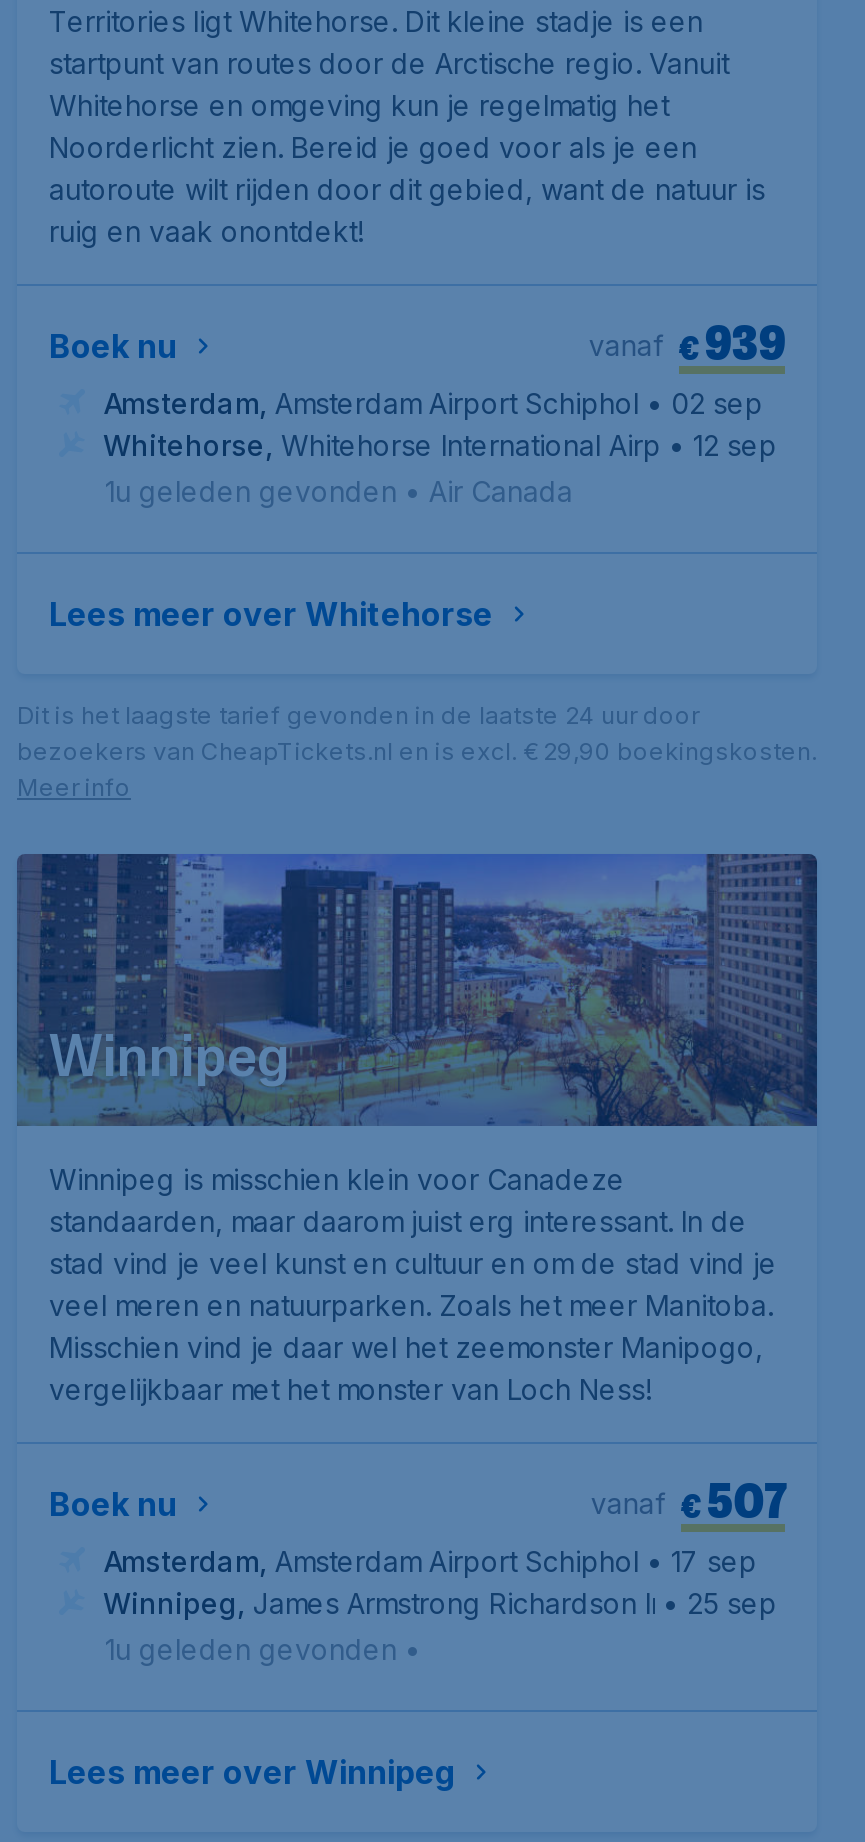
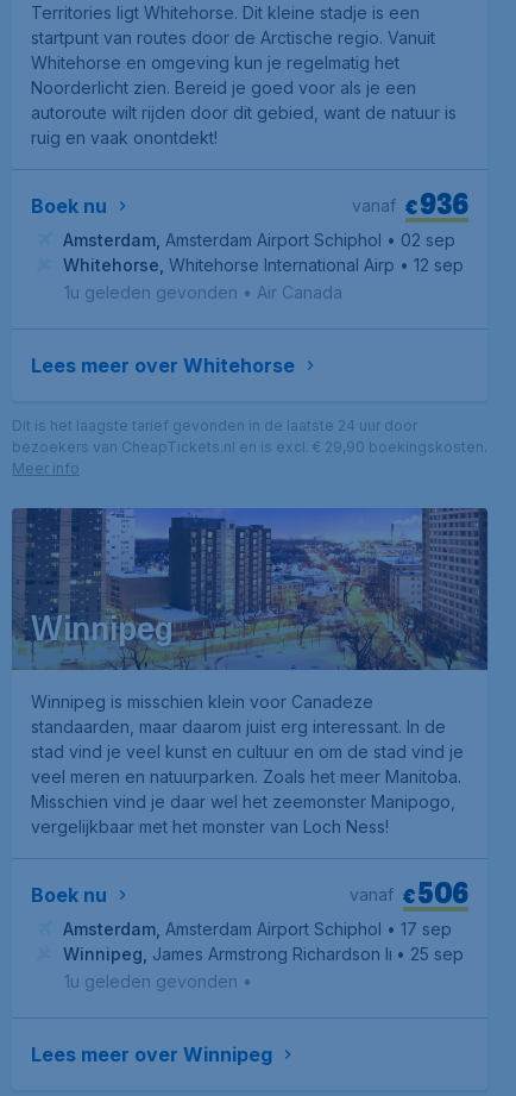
[589,308,785,374] vanaf € 939 -> [352,183,468,223] vanaf € 936
[591,1466,785,1532] vanaf € 507 -> [349,872,468,912] vanaf € 506

